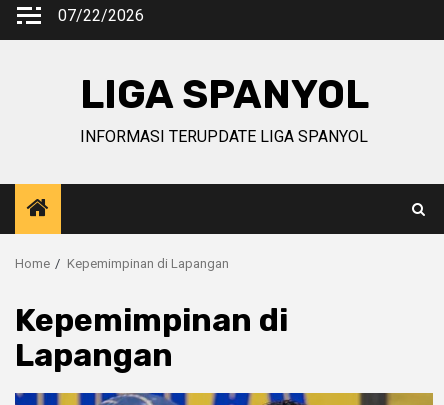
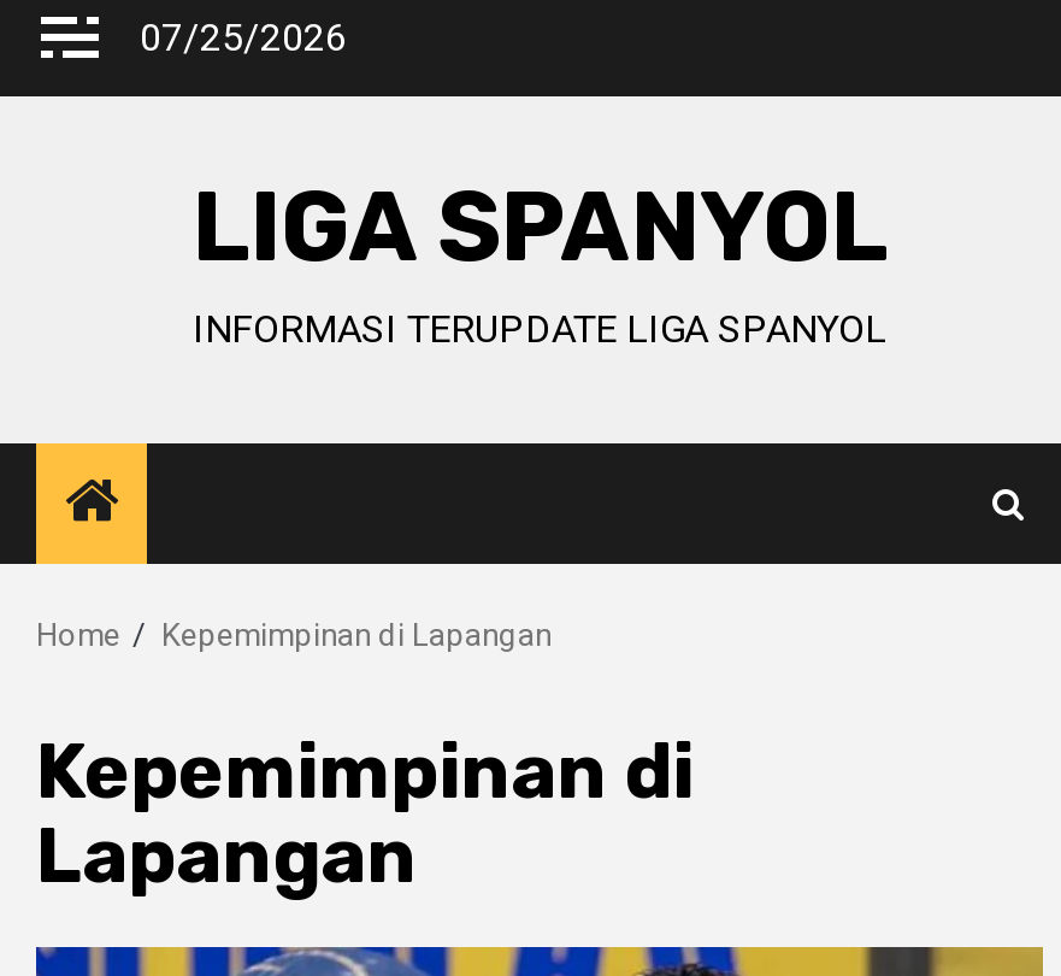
[58,6,144,25] 07/22/2026 -> [140,14,347,60] 07/25/2026

